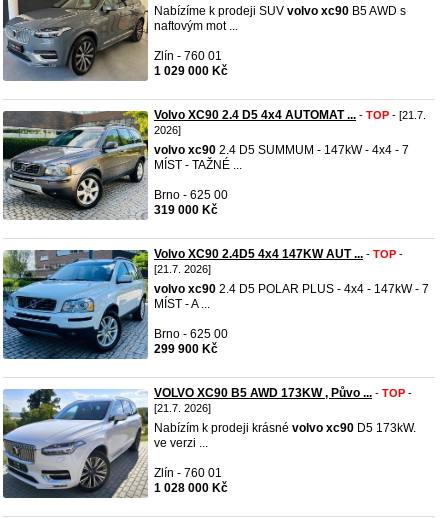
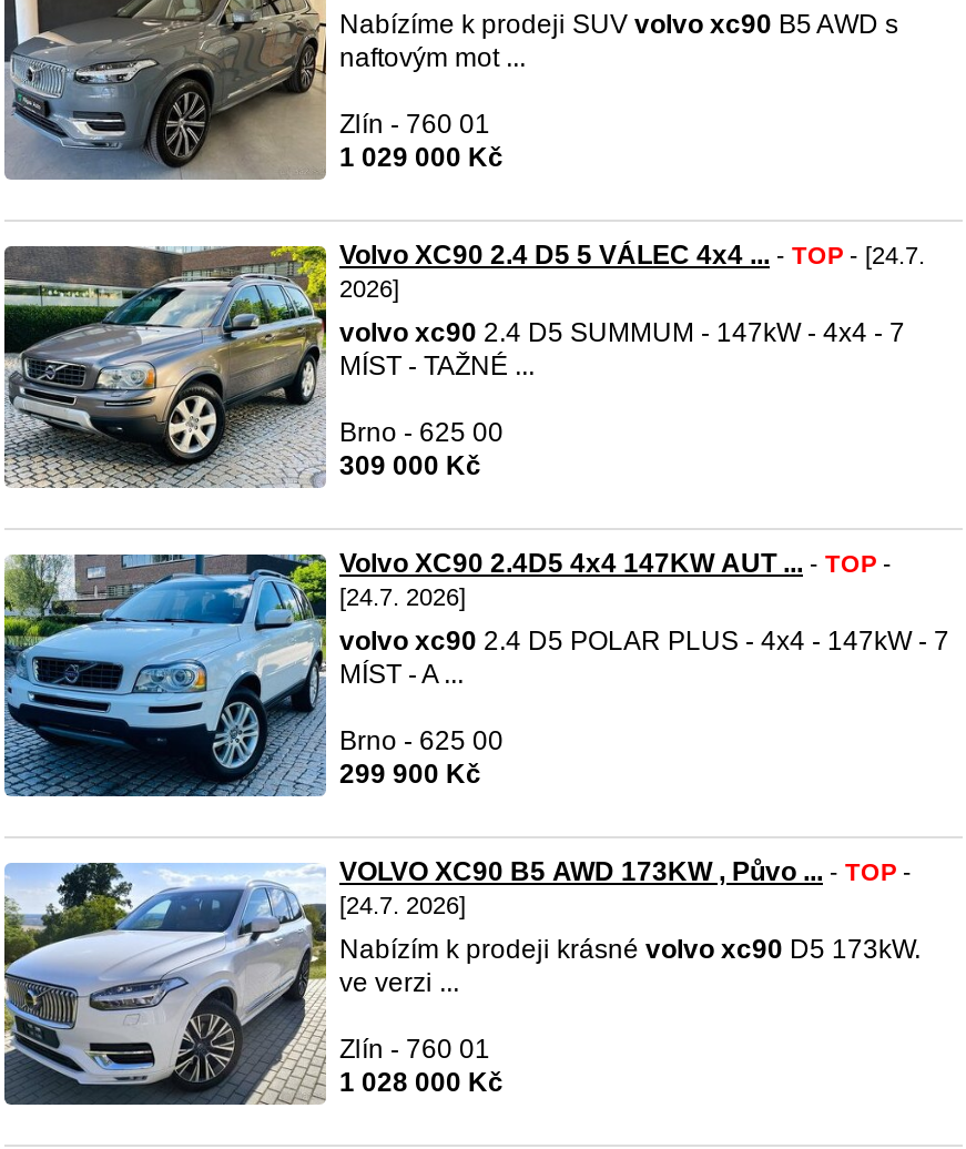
[154,108,426,122] Volvo XC90 2.4 D5 4x4 AUTOMAT ... - TOP - [21.7. -> [339,240,925,271] Volvo XC90 2.4 D5 5 VÁLEC 4x4 ... - TOP - [24.7.
[154,203,218,217] 319 000 Kč -> [339,450,481,481] 309 000 Kč
[154,263,211,275] [21.7. 2026] -> [339,583,466,610] [24.7. 2026]
[154,402,211,414] [21.7. 2026] -> [339,892,466,918] [24.7. 2026]

